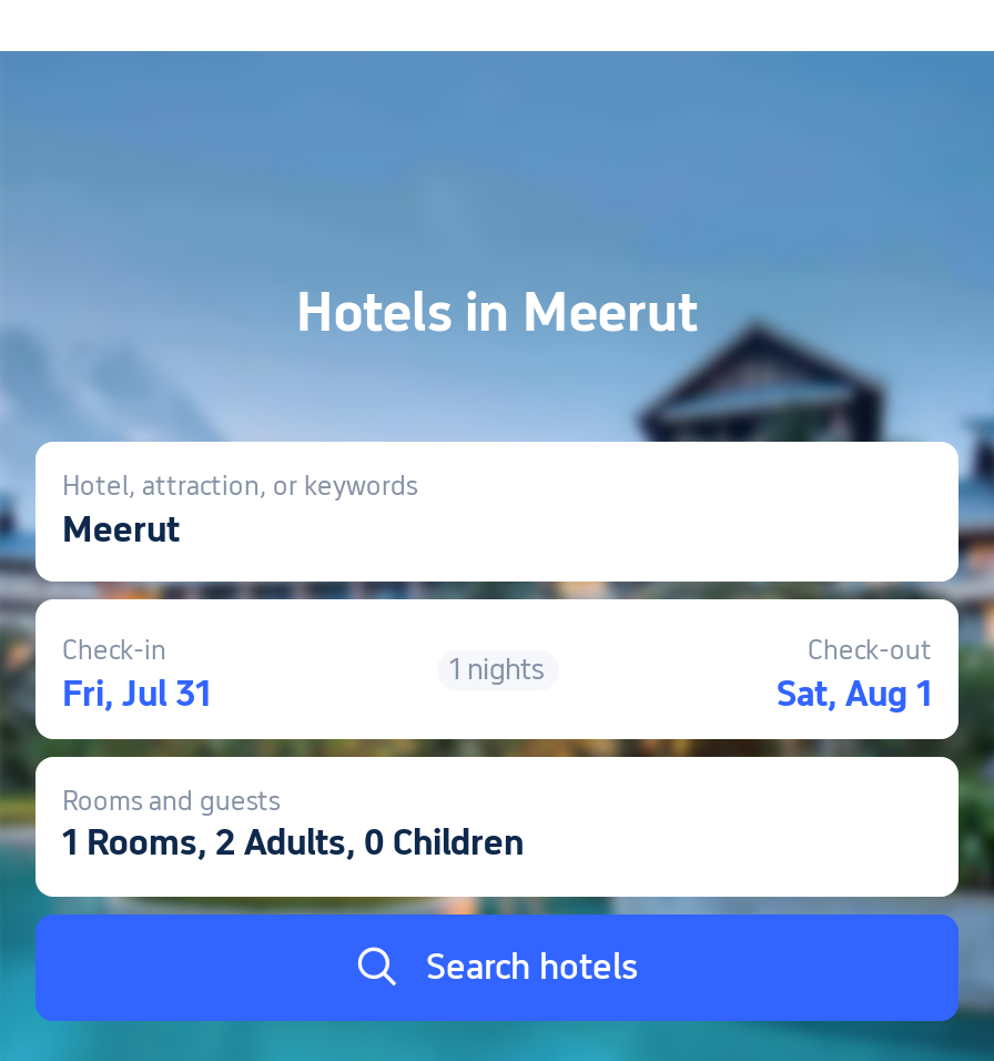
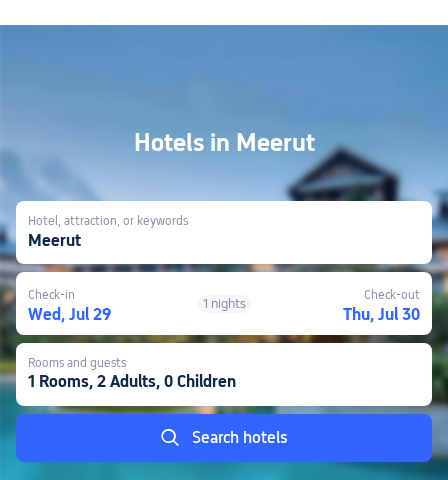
[62,671,211,714] Fri, Jul 31 -> [28,304,111,323] Wed, Jul 29
[777,671,932,714] Sat, Aug 1 -> [343,304,420,323] Thu, Jul 30

